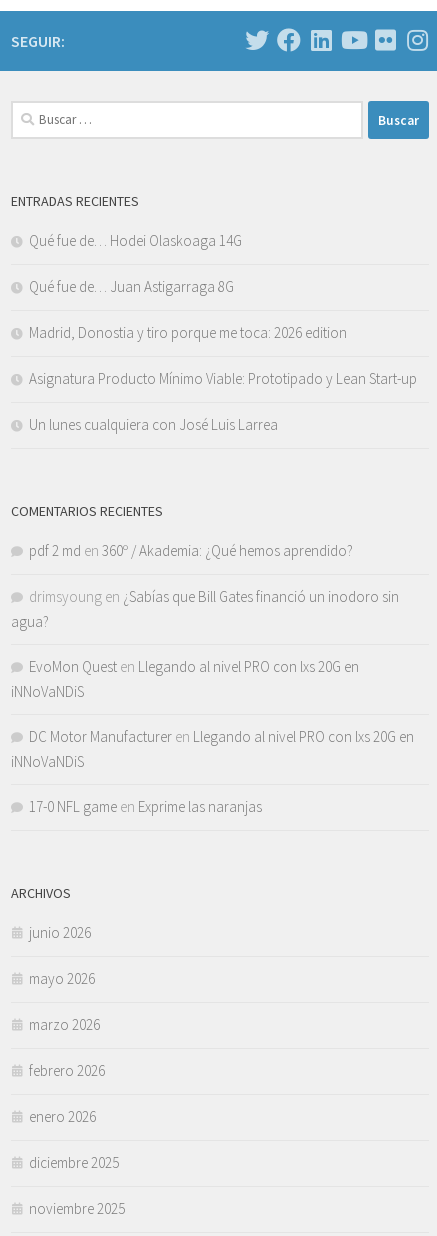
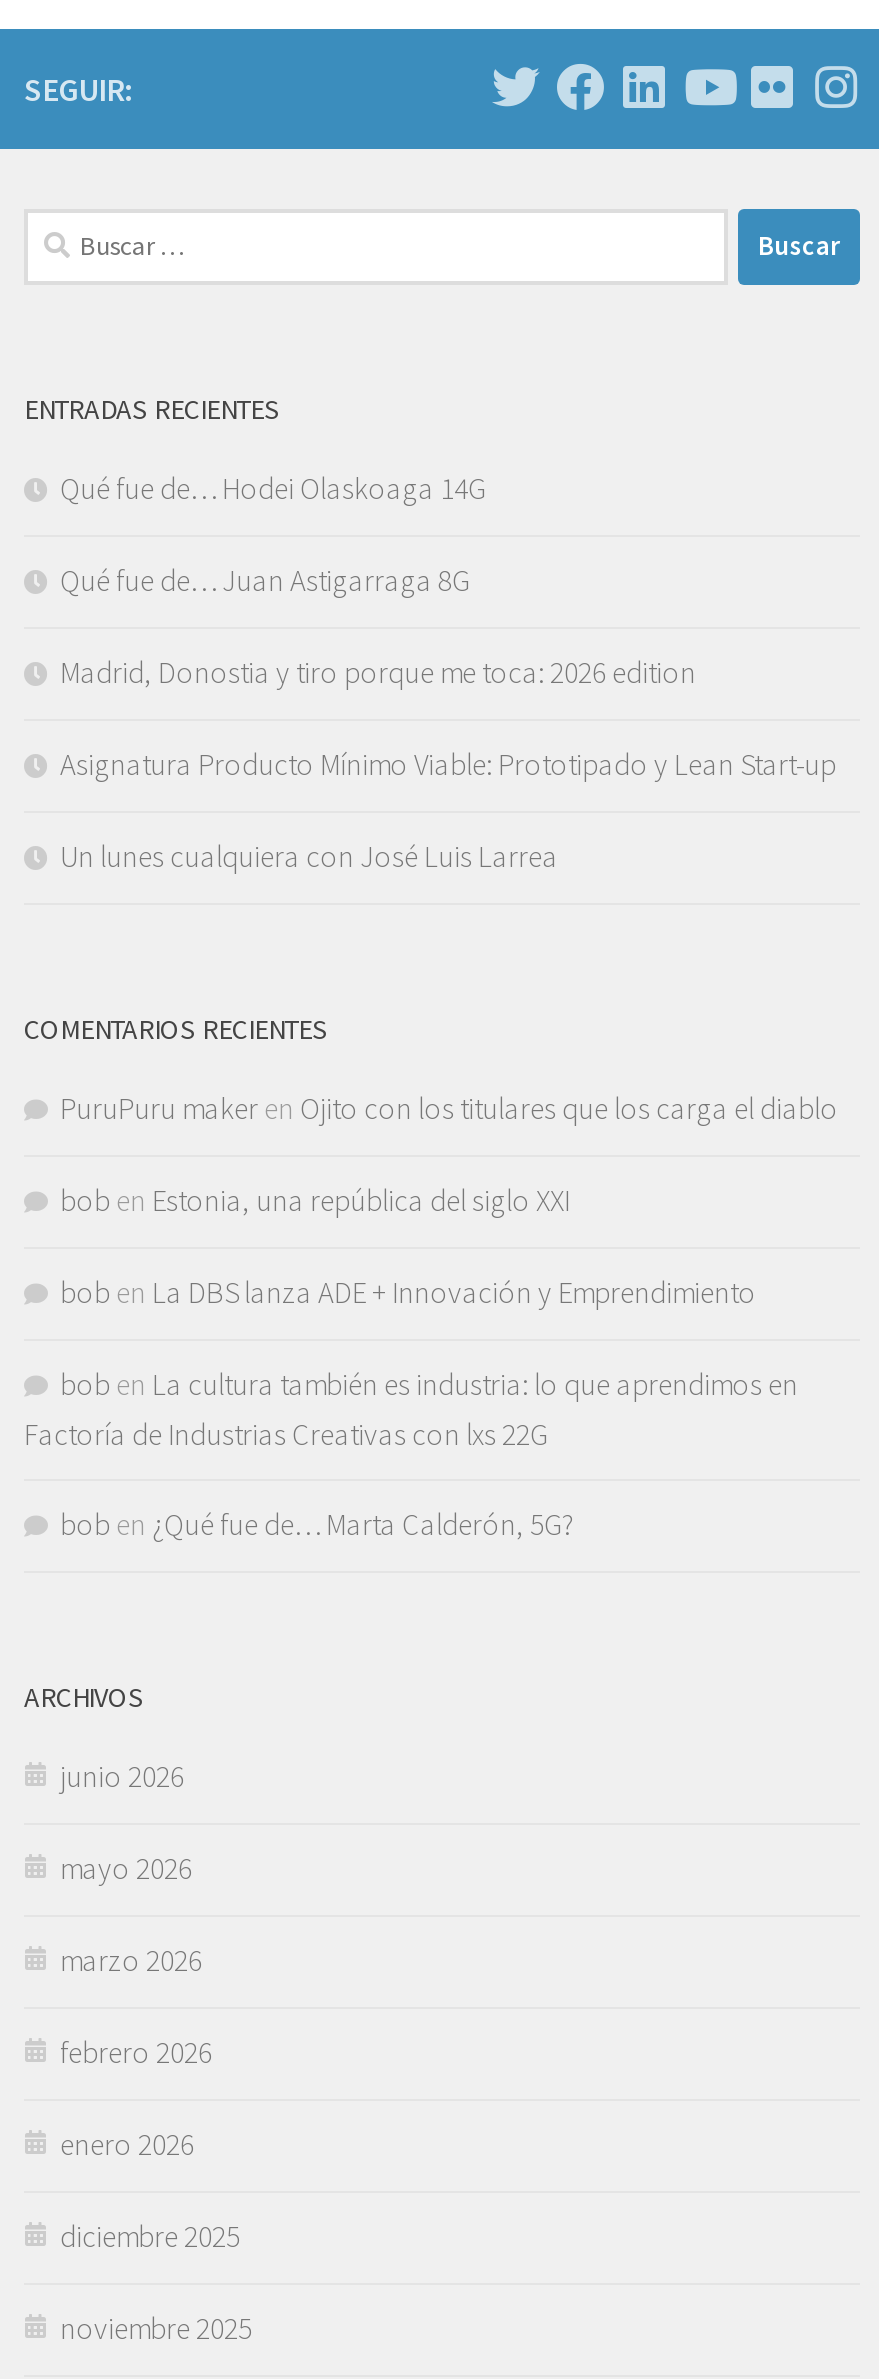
[29,541,353,560] pdf 2 md en 360º / Akademia: ¿Qué hemos aprendido? -> [60,1088,838,1126] PuruPuru maker en Ojito con los titulares que los carga el diablo
[11,587,399,631] drimsyoung en ¿Sabías que Bill Gates financió un inodoro sin | agua? -> [60,1180,570,1218] bob en Estonia, una república del siglo XXI
[11,657,359,701] EvoMon Quest en Llegando al nivel PRO con lxs 20G en | iNNoVaNDiS -> [60,1272,756,1310] bob en La DBS lanza ADE + Innovación y Emprendimiento
[11,727,414,771] DC Motor Manufacturer en Llegando al nivel PRO con lxs 20G en | iNNoVaNDiS -> [24,1364,798,1452] bob en La cultura también es industria: lo que aprendimos en | Factoría de Industrias Creativas con lxs 22G
[29,797,262,816] 17-0 NFL game en Exprime las naranjas -> [60,1504,574,1542] bob en ¿Qué fue de… Marta Calderón, 5G?

